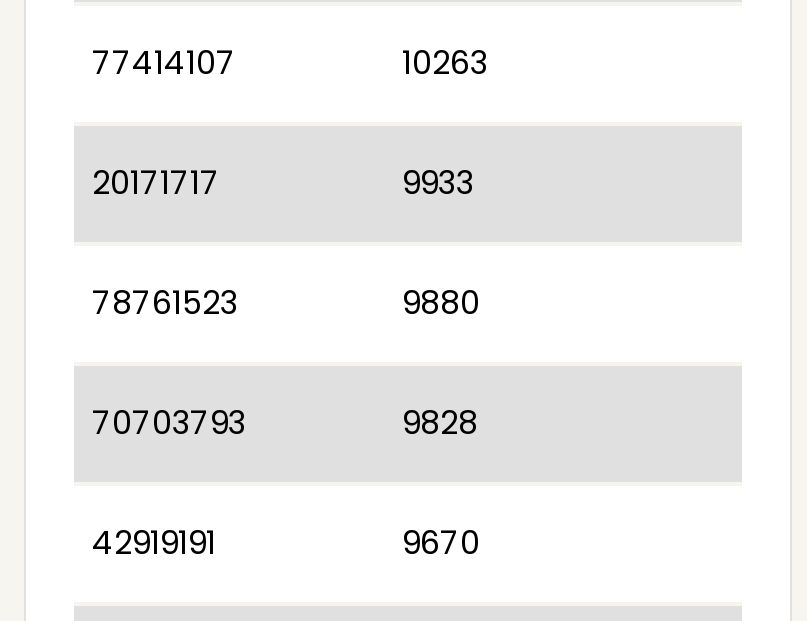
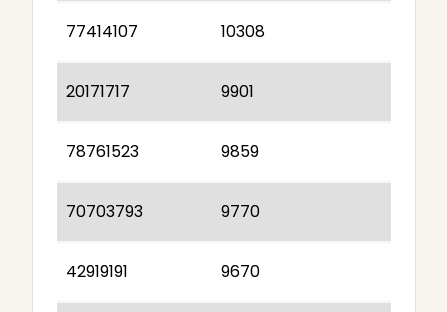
[402,40,488,86] 10263 -> [221,20,265,43] 10308
[402,160,474,206] 9933 -> [221,80,254,103] 9901
[402,280,480,326] 9880 -> [221,140,259,163] 9859
[402,400,478,446] 9828 -> [221,200,260,223] 9770

